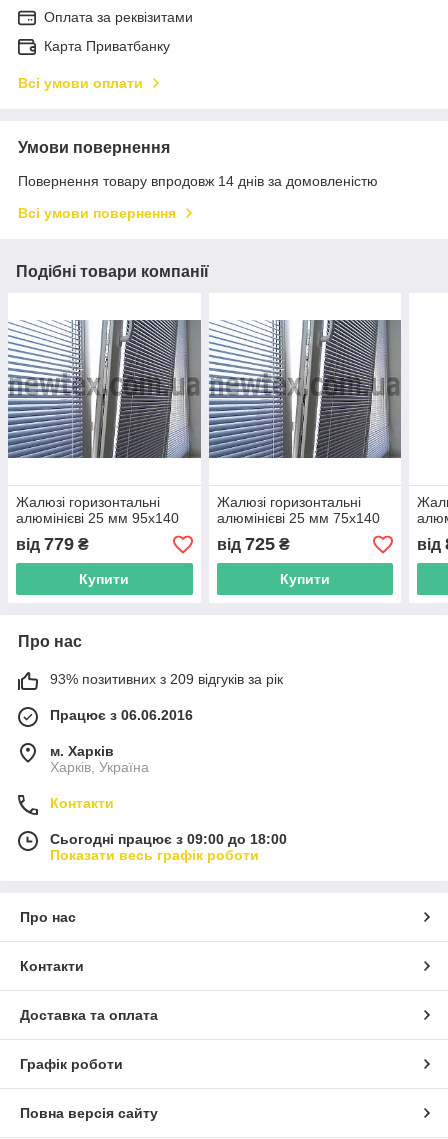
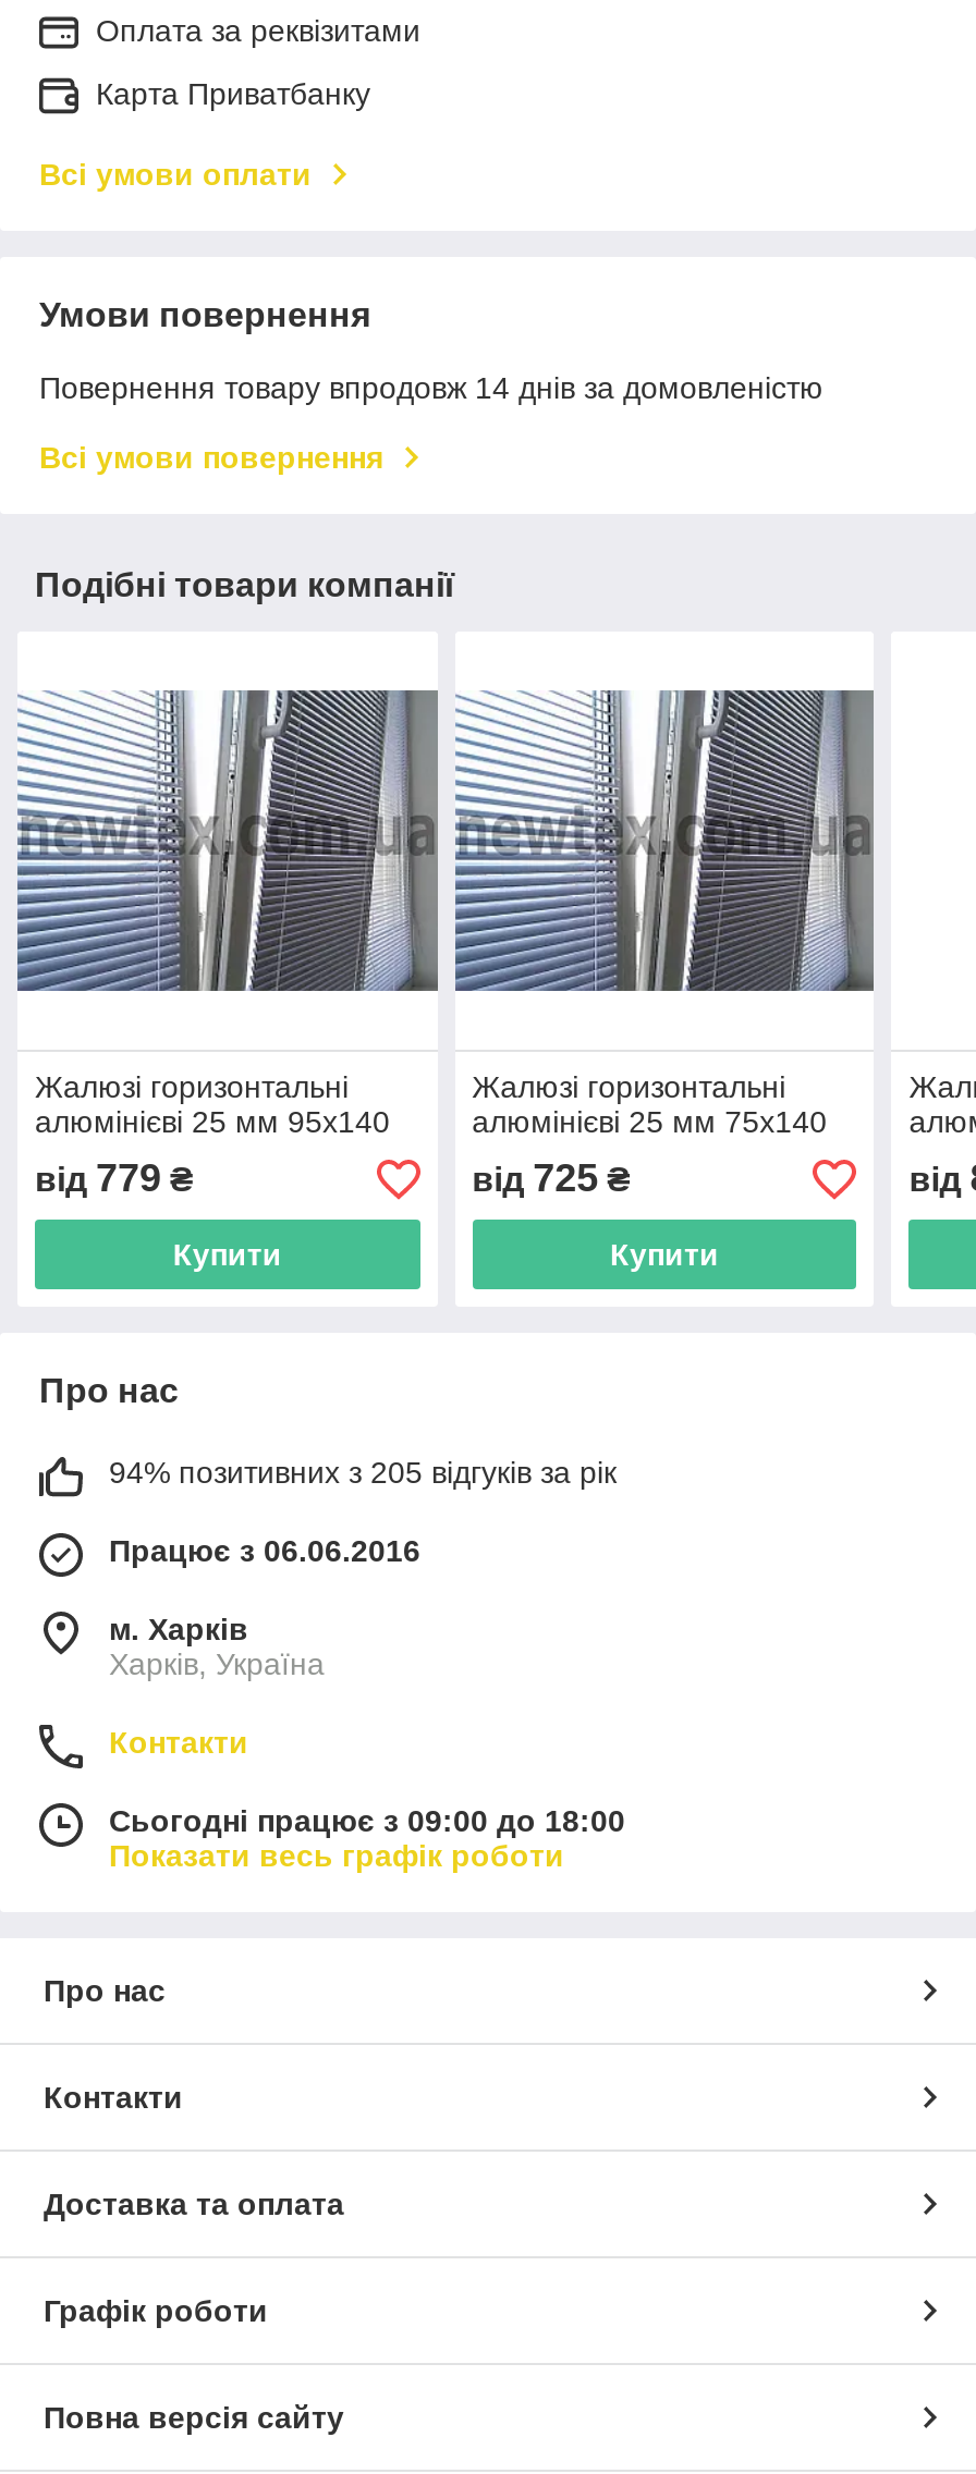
[50,671,283,687] 93% позитивних з 209 відгуків за рік -> [109,1456,617,1490] 94% позитивних з 205 відгуків за рік

